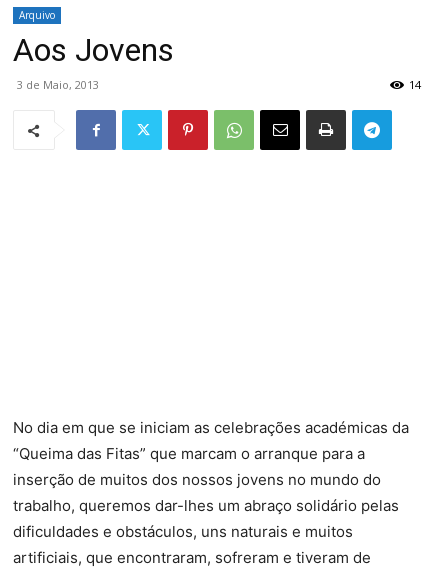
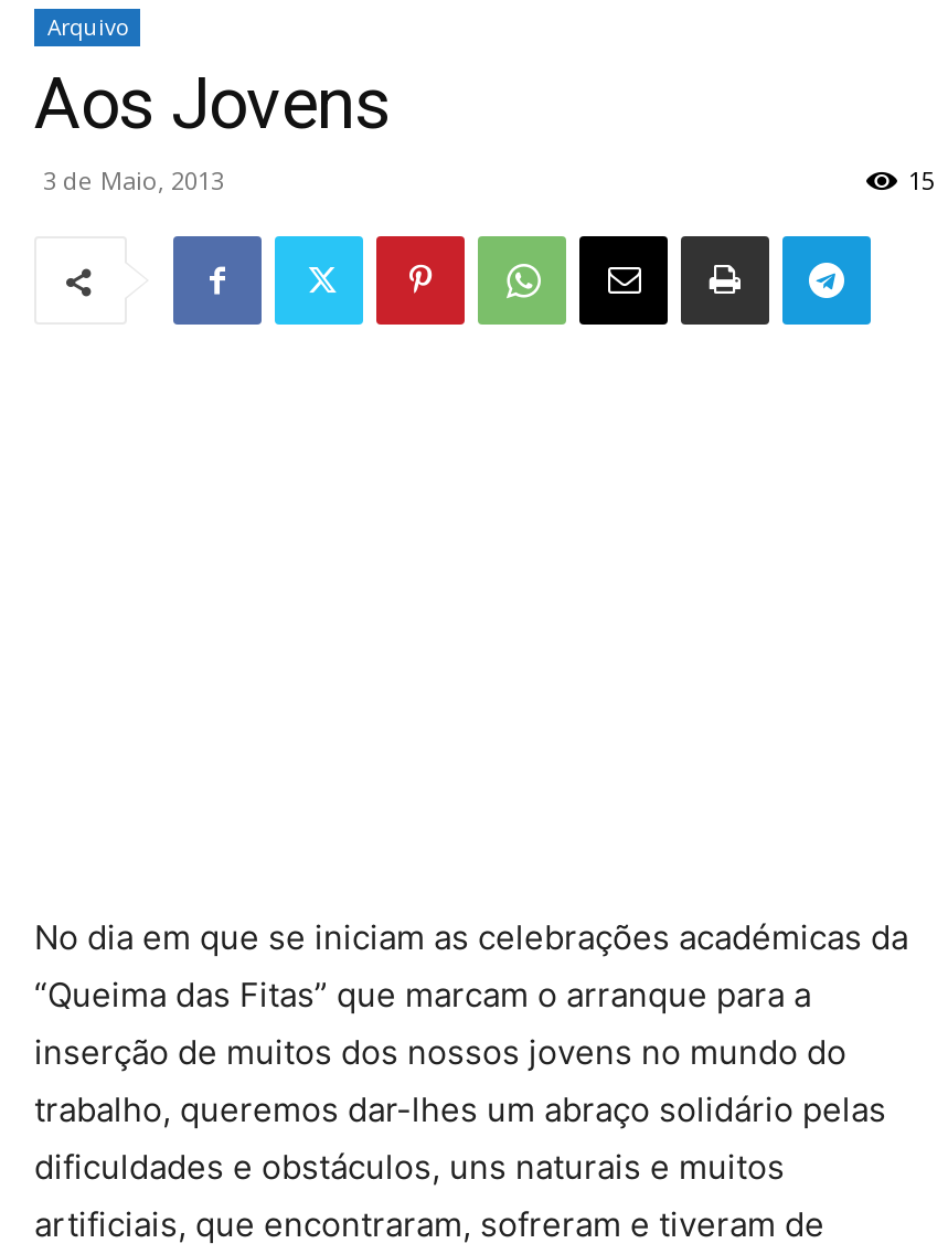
[409,77,421,92] 14 -> [908,164,935,197] 15

